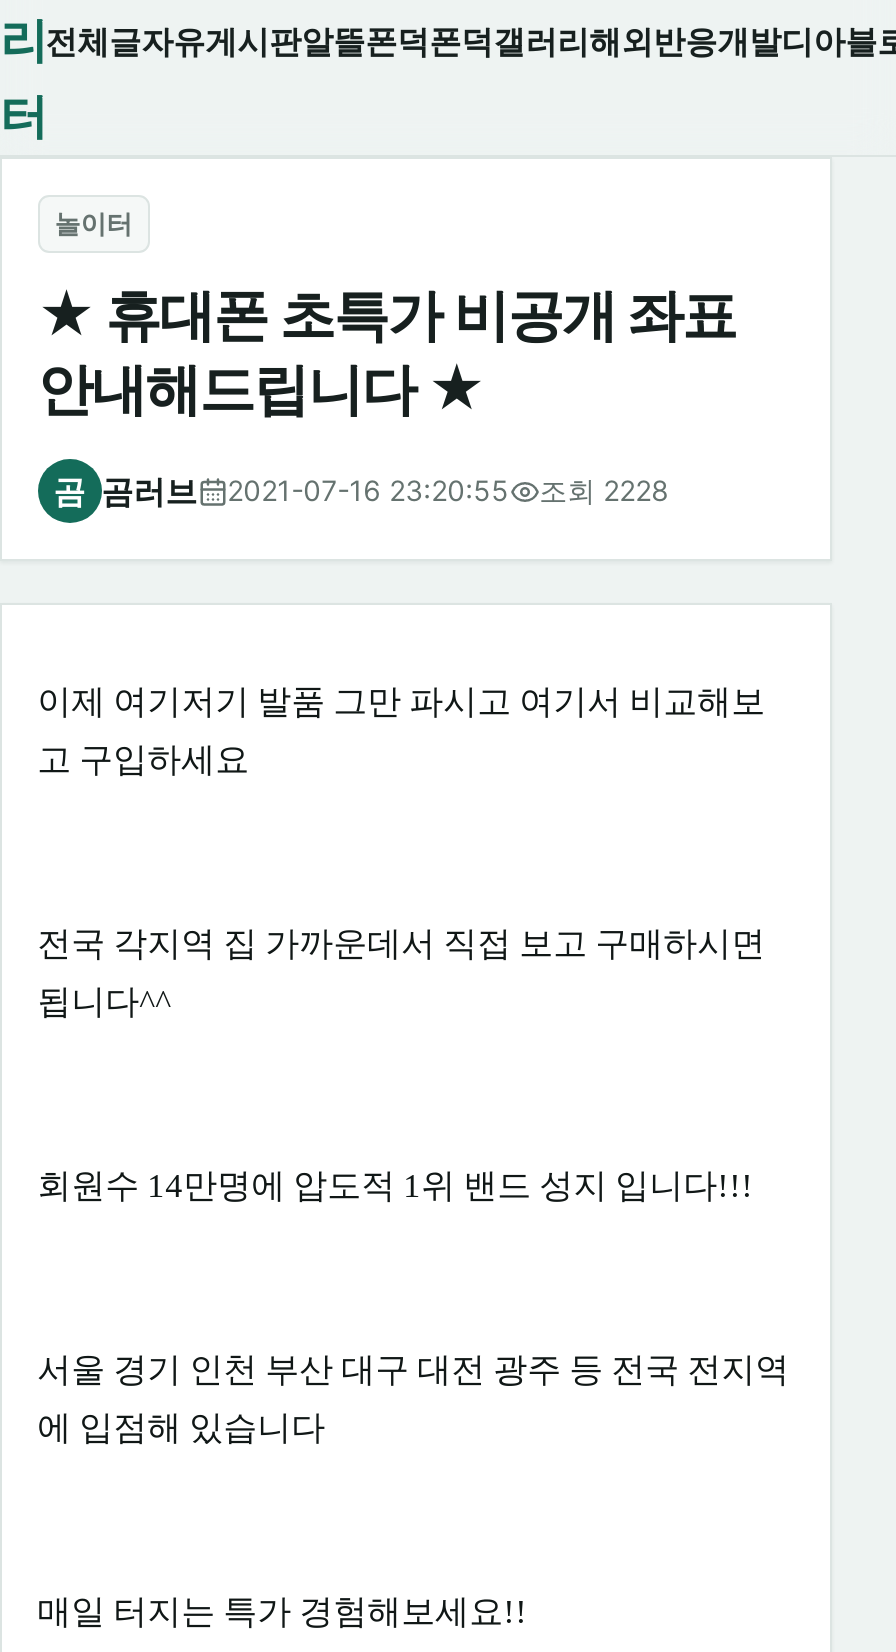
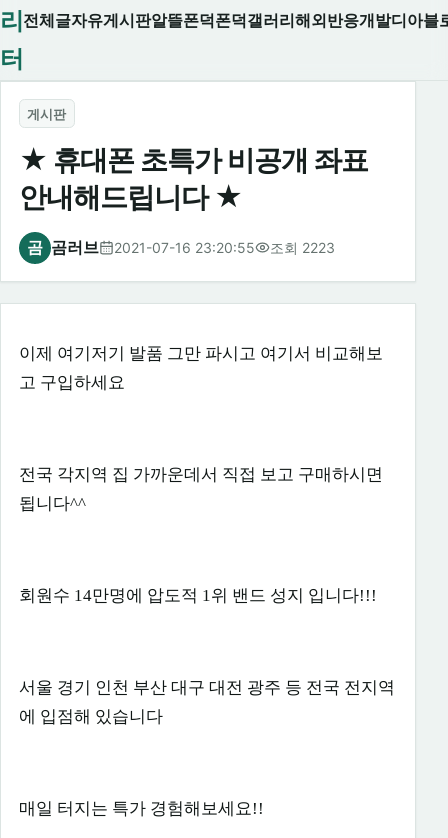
[55,207,133,239] 놀이터 -> [27,106,66,122] 게시판
[539,473,669,507] 조회 2228 -> [270,239,335,256] 조회 2223

